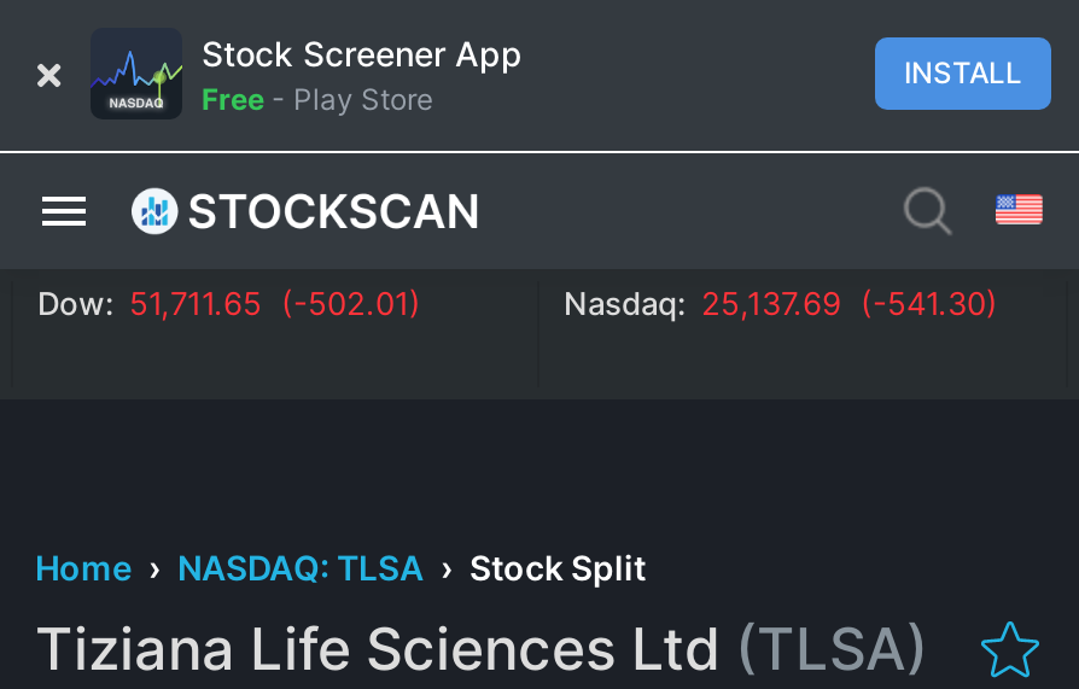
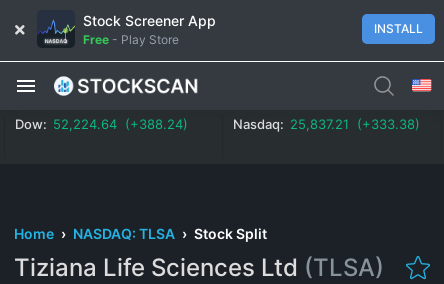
[37,282,421,321] Dow: 51,711.65 (-502.01) -> [15,115,188,131] Dow: 52,224.64 (+388.24)
[564,282,998,321] Nasdaq: 25,137.69 (-541.30) -> [233,115,420,131] Nasdaq: 25,837.21 (+333.38)

